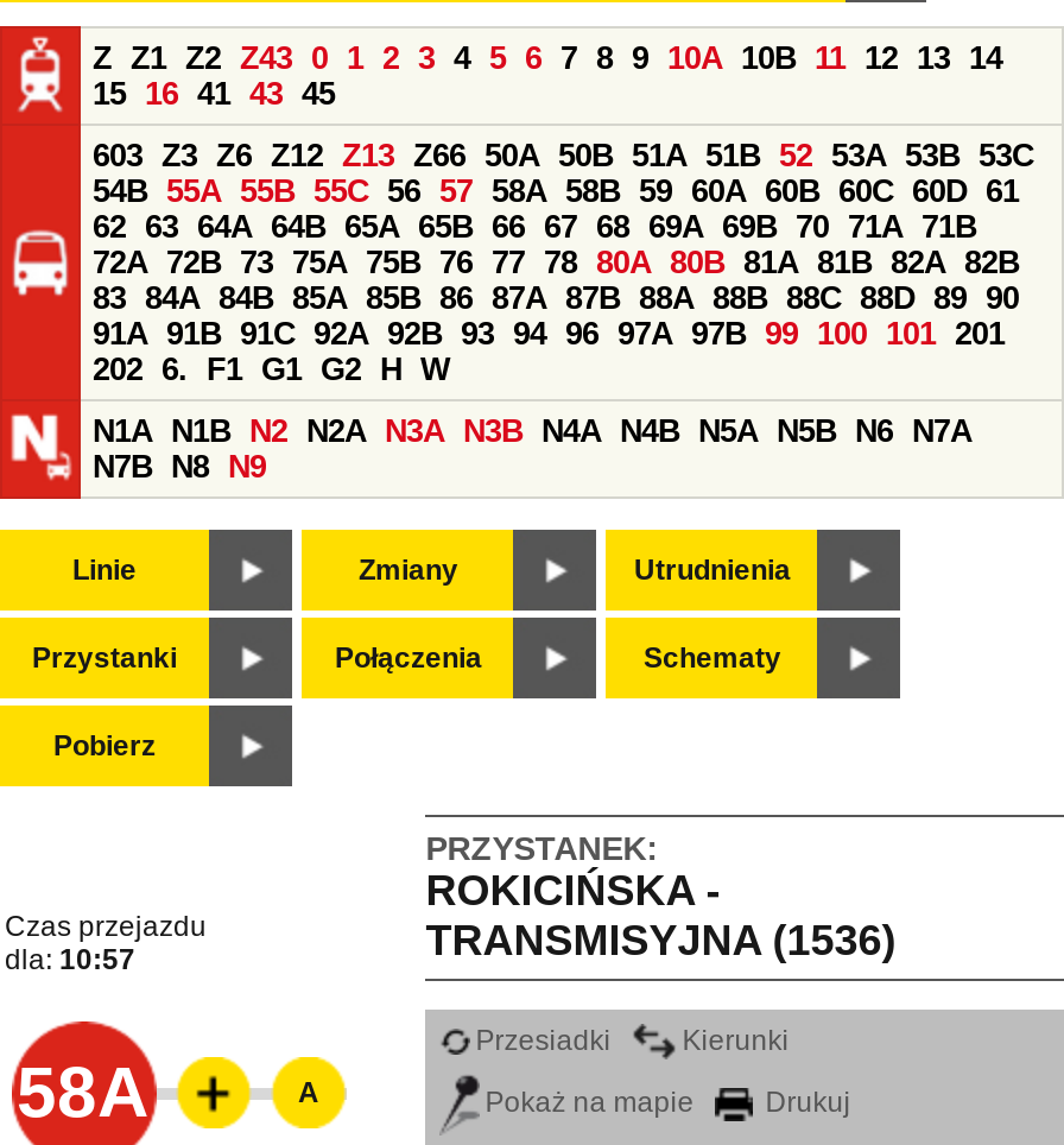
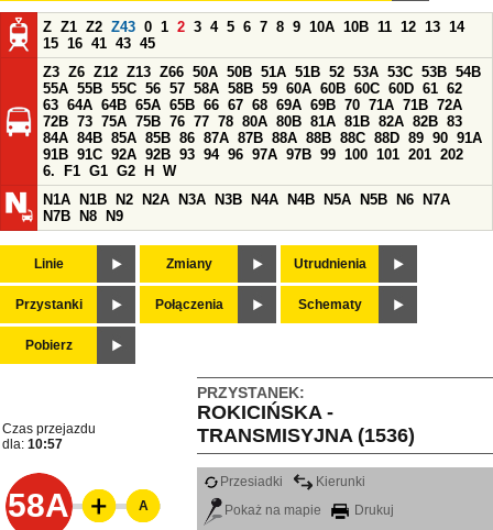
[93,138,1033,387] 603 Z3 Z6 Z12 Z13 Z66 50A 50B 51A 51B 52 53A 53B 53C | 54B 55A 55B 55C 56 57 58A 58B 59 60A 60B 60C 60D 61 | 62 63 64A 64B 65A 65B 66 67 68 69A 69B 70 71A 71B | 72A 72B 73 75A 75B 76 77 78 80A 80B 81A 81B 82A 82B | 83 84A 84B 85A 85B 86 87A 87B 88A 88B 88C 88D 89 90 | 91A 91B 91C 92A 92B 93 94 96 97A 97B 99 100 101 201 | 202 6. F1 G1 G2 H W -> [43,64,482,179] Z3 Z6 Z12 Z13 Z66 50A 50B 51A 51B 52 53A 53C 53B 54B | 55A 55B 55C 56 57 58A 58B 59 60A 60B 60C 60D 61 62 | 63 64A 64B 65A 65B 66 67 68 69A 69B 70 71A 71B 72A | 72B 73 75A 75B 76 77 78 80A 80B 81A 81B 82A 82B 83 | 84A 84B 85A 85B 86 87A 87B 88A 88B 88C 88D 89 90 91A | 91B 91C 92A 92B 93 94 96 97A 97B 99 100 101 201 202 | 6. F1 G1 G2 H W

